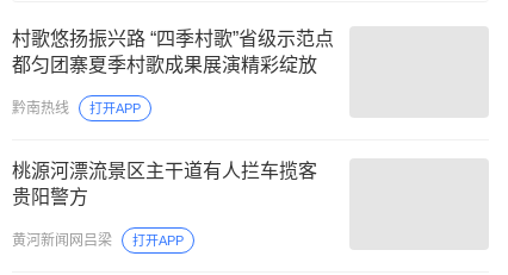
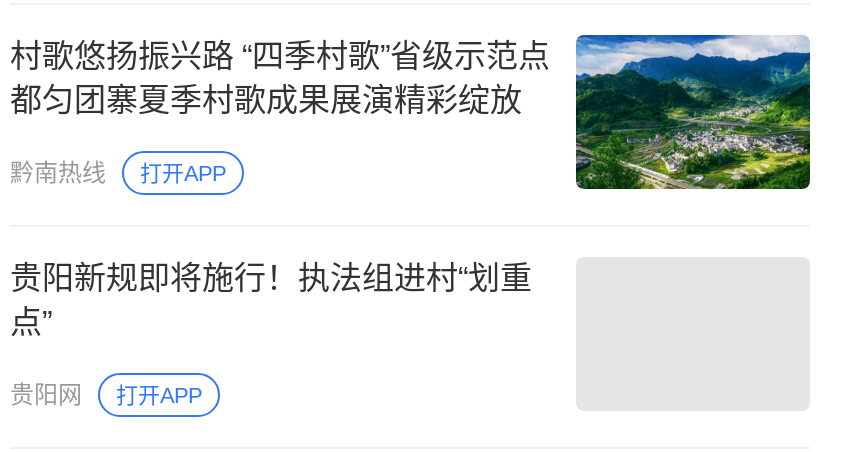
none -> [574,33,812,191] [image]
[12,160,317,207] 桃源河漂流景区主干道有人拦车揽客 | 贵阳警方 -> [10,260,532,338] 贵阳新规即将施行！执法组进村“划重 | 点”
[12,232,112,248] 黄河新闻网吕梁 -> [10,380,82,408] 贵阳网

